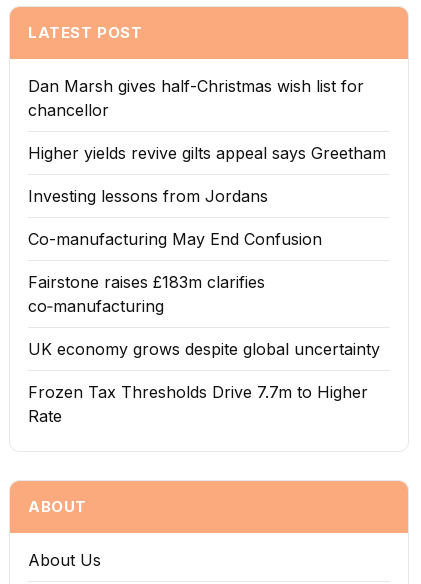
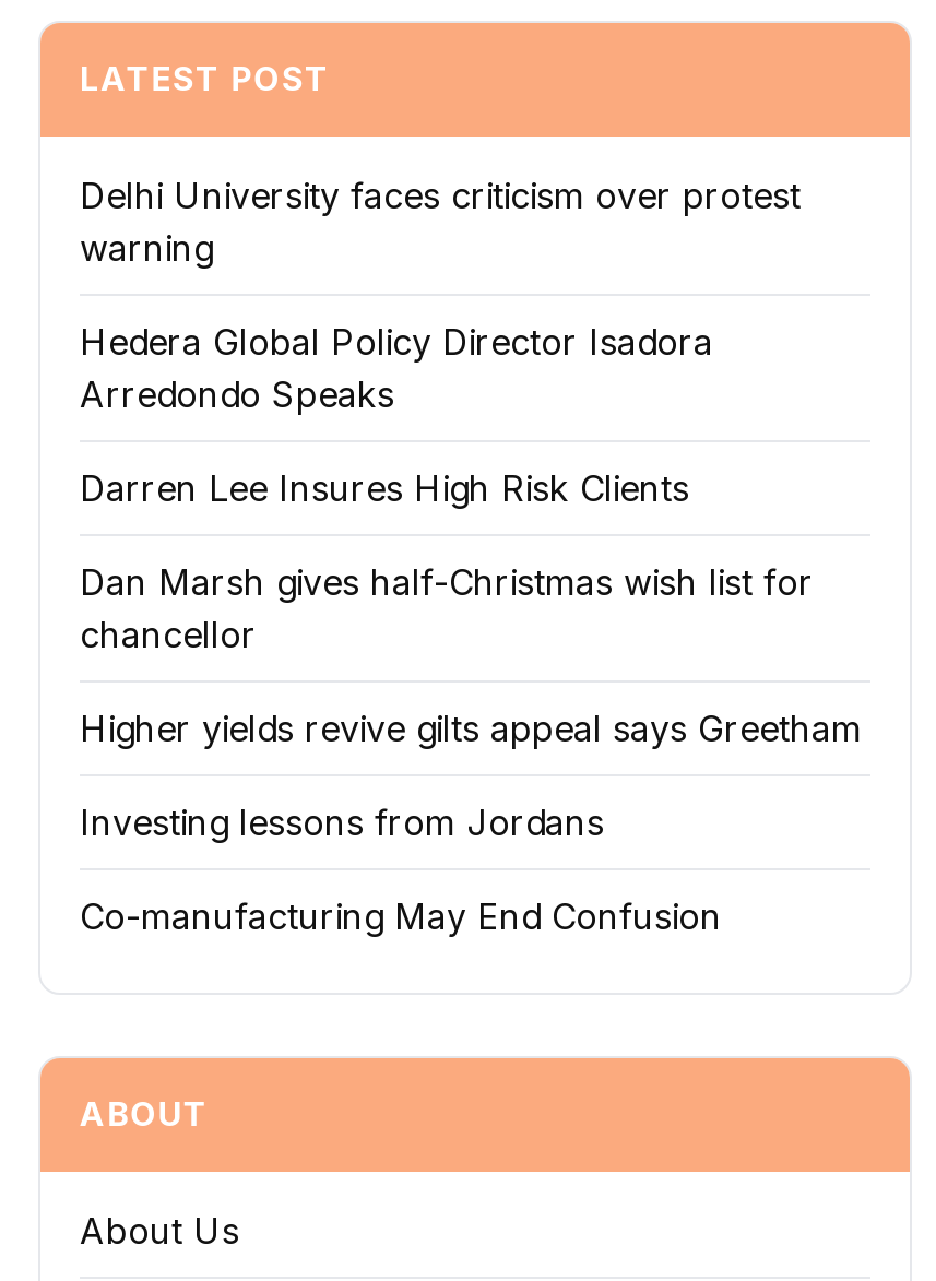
none -> [80,174,801,510] Delhi University faces criticism over protest | warning | Hedera Global Policy Director Isadora | Arredondo Speaks | Darren Lee Insures High Risk Clients
moved [28,76,386,249] -> [80,560,862,938]: Dan Marsh gives half-Christmas wish list for | chancellor | Higher yields revive gilts appeal says Greetham | Investing lessons from Jordans | Co-manufacturing May End Confusion
[28,272,380,426] Fairstone raises £183m clarifies | co‑manufacturing | UK economy grows despite global uncertainty | Frozen Tax Thresholds Drive 7.7m to Higher | Rate -> none

